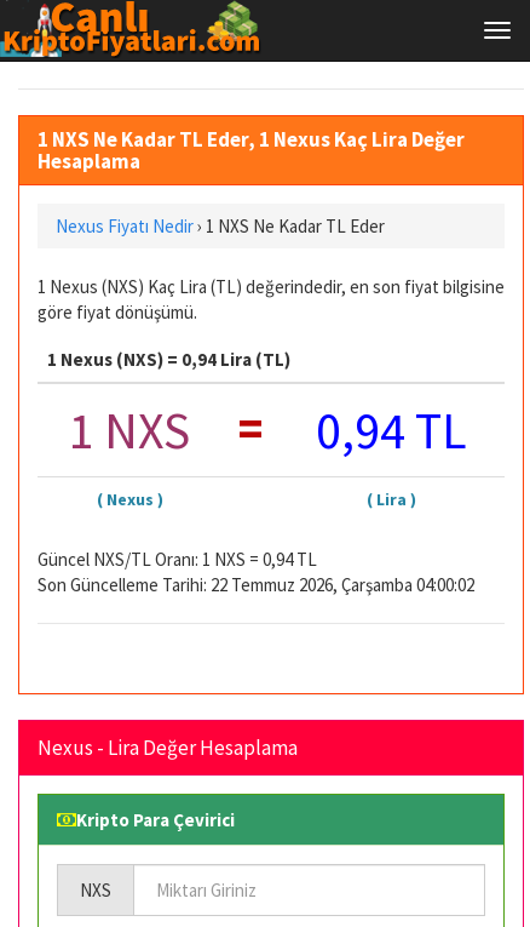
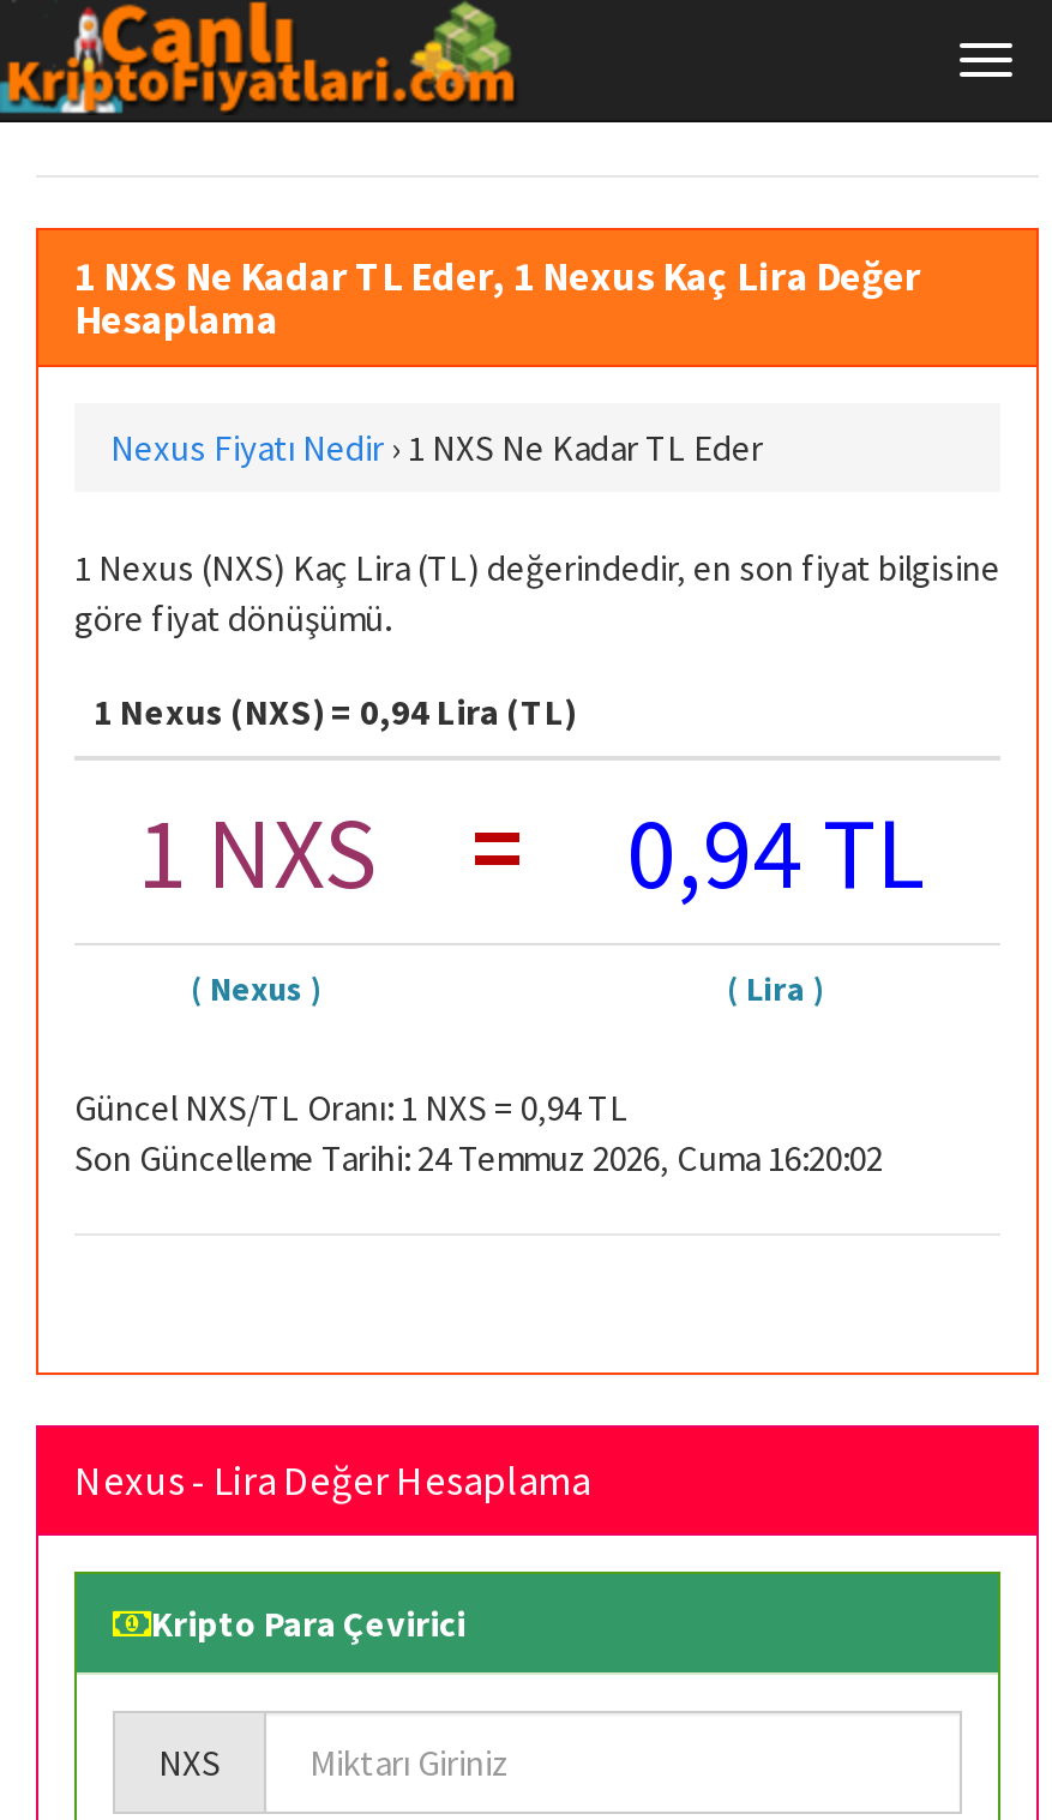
[38,573,474,596] Son Güncelleme Tarihi: 22 Temmuz 2026, Çarşamba 04:00:02 -> [74,1135,883,1181] Son Güncelleme Tarihi: 24 Temmuz 2026, Cuma 16:20:02

